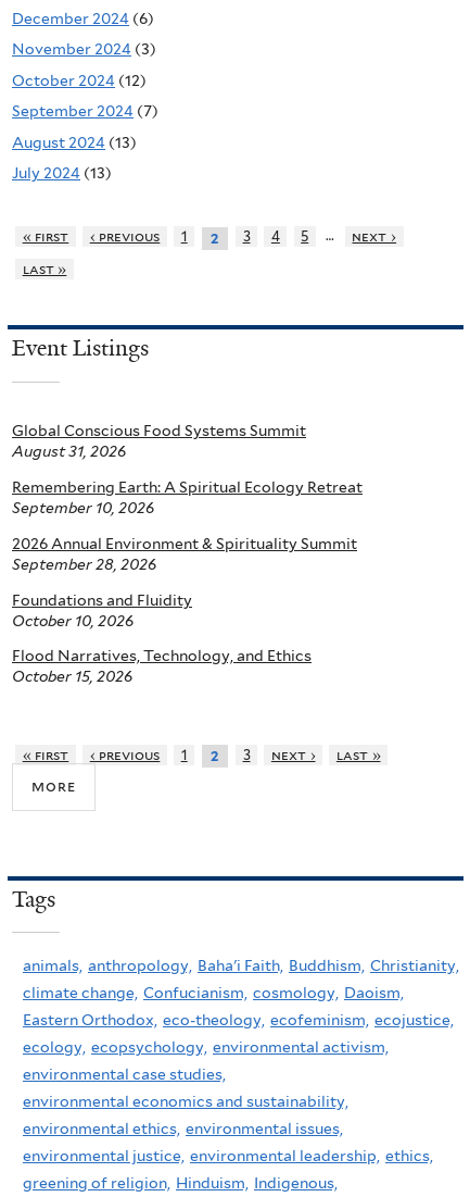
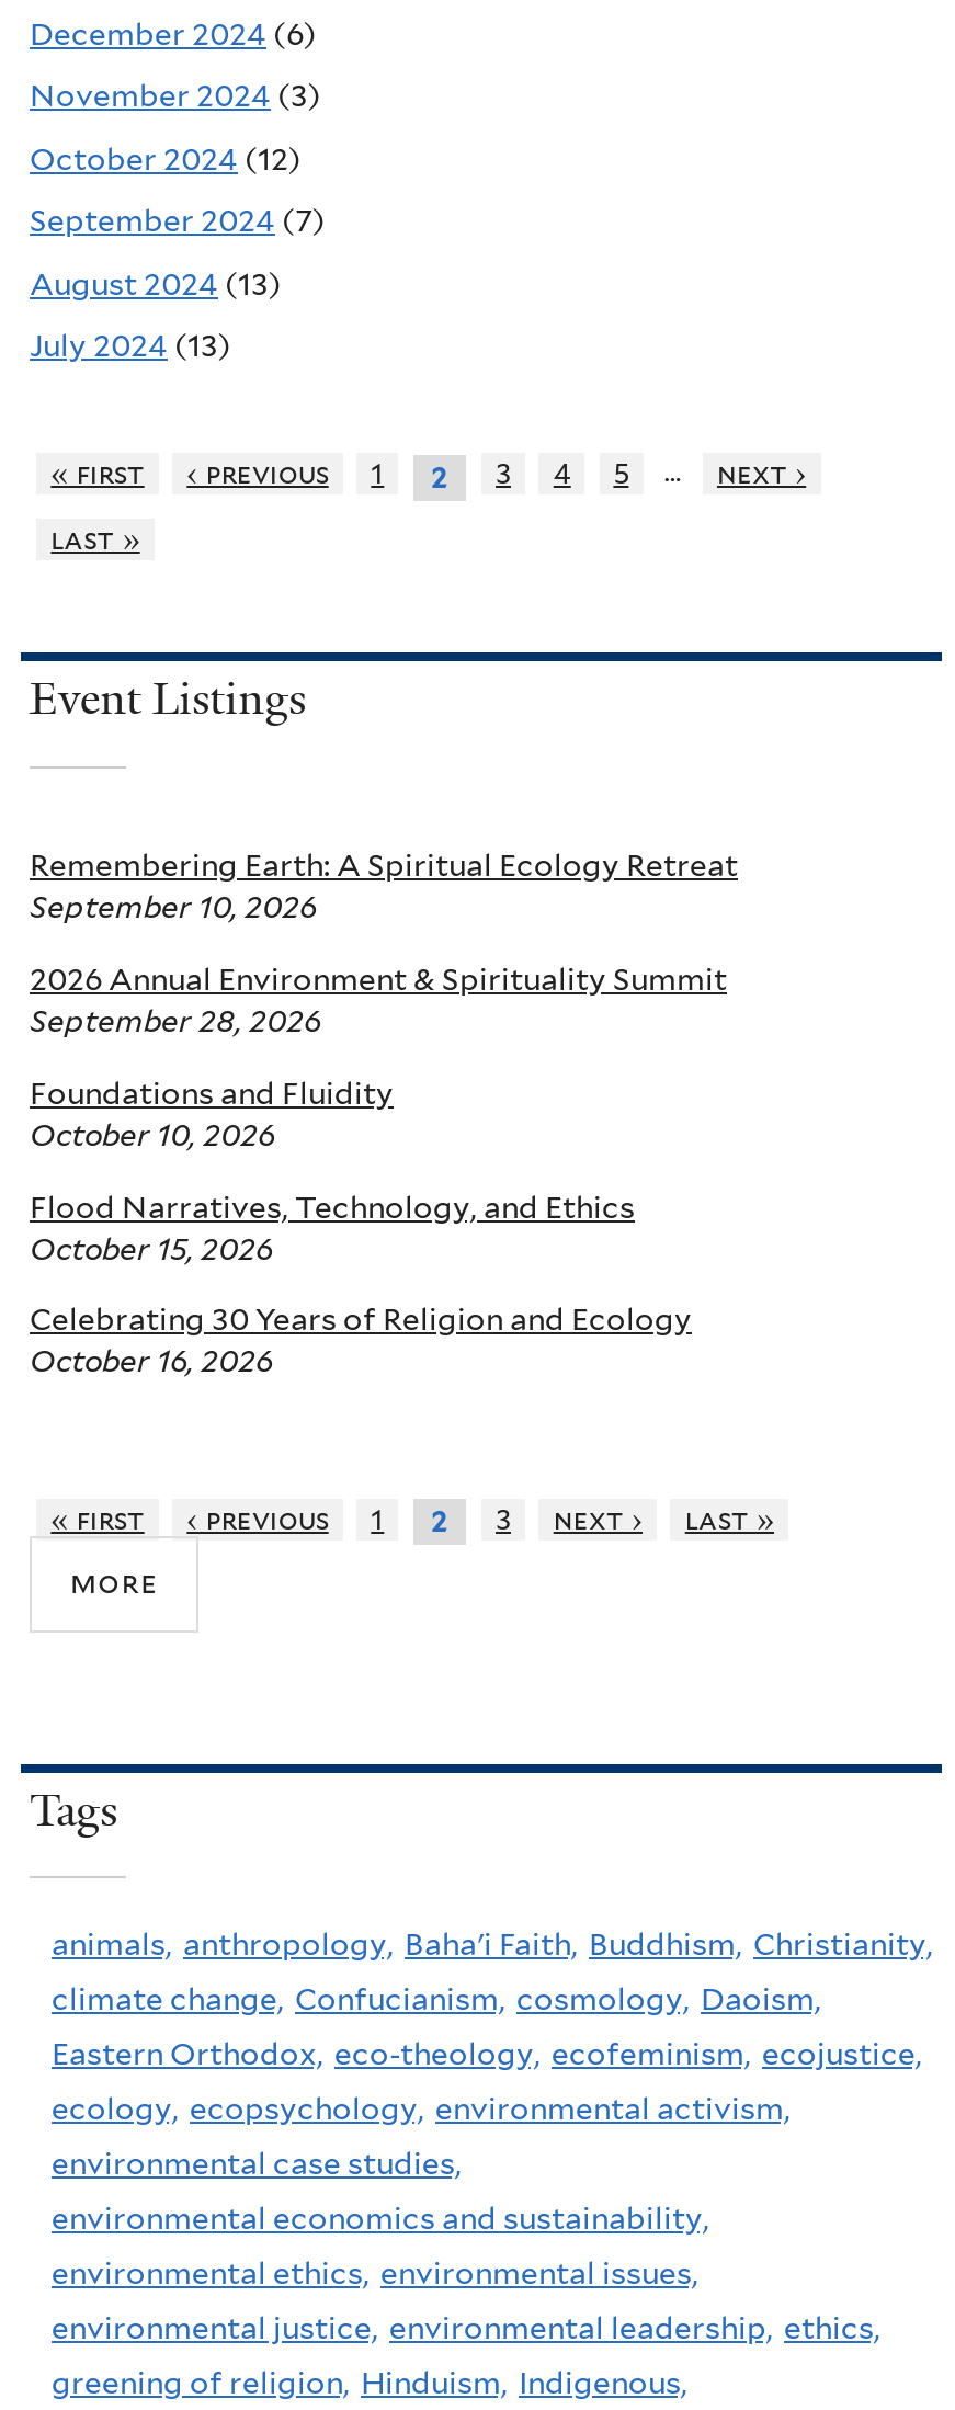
[12,421,306,459] Global Conscious Food Systems Summit | August 31, 2026 -> none
moved [12,478,363,685] -> [30,847,738,1265]: Remembering Earth: A Spiritual Ecology Retreat | September 10, 2026 | 2026 Annual Environment & Spirituality Summit | September 28, 2026 | Foundations and Fluidity | October 10, 2026 | Flood Narratives, Technology, and Ethics | October 15, 2026
none -> [30,1303,692,1379] Celebrating 30 Years of Religion and Ecology | October 16, 2026

